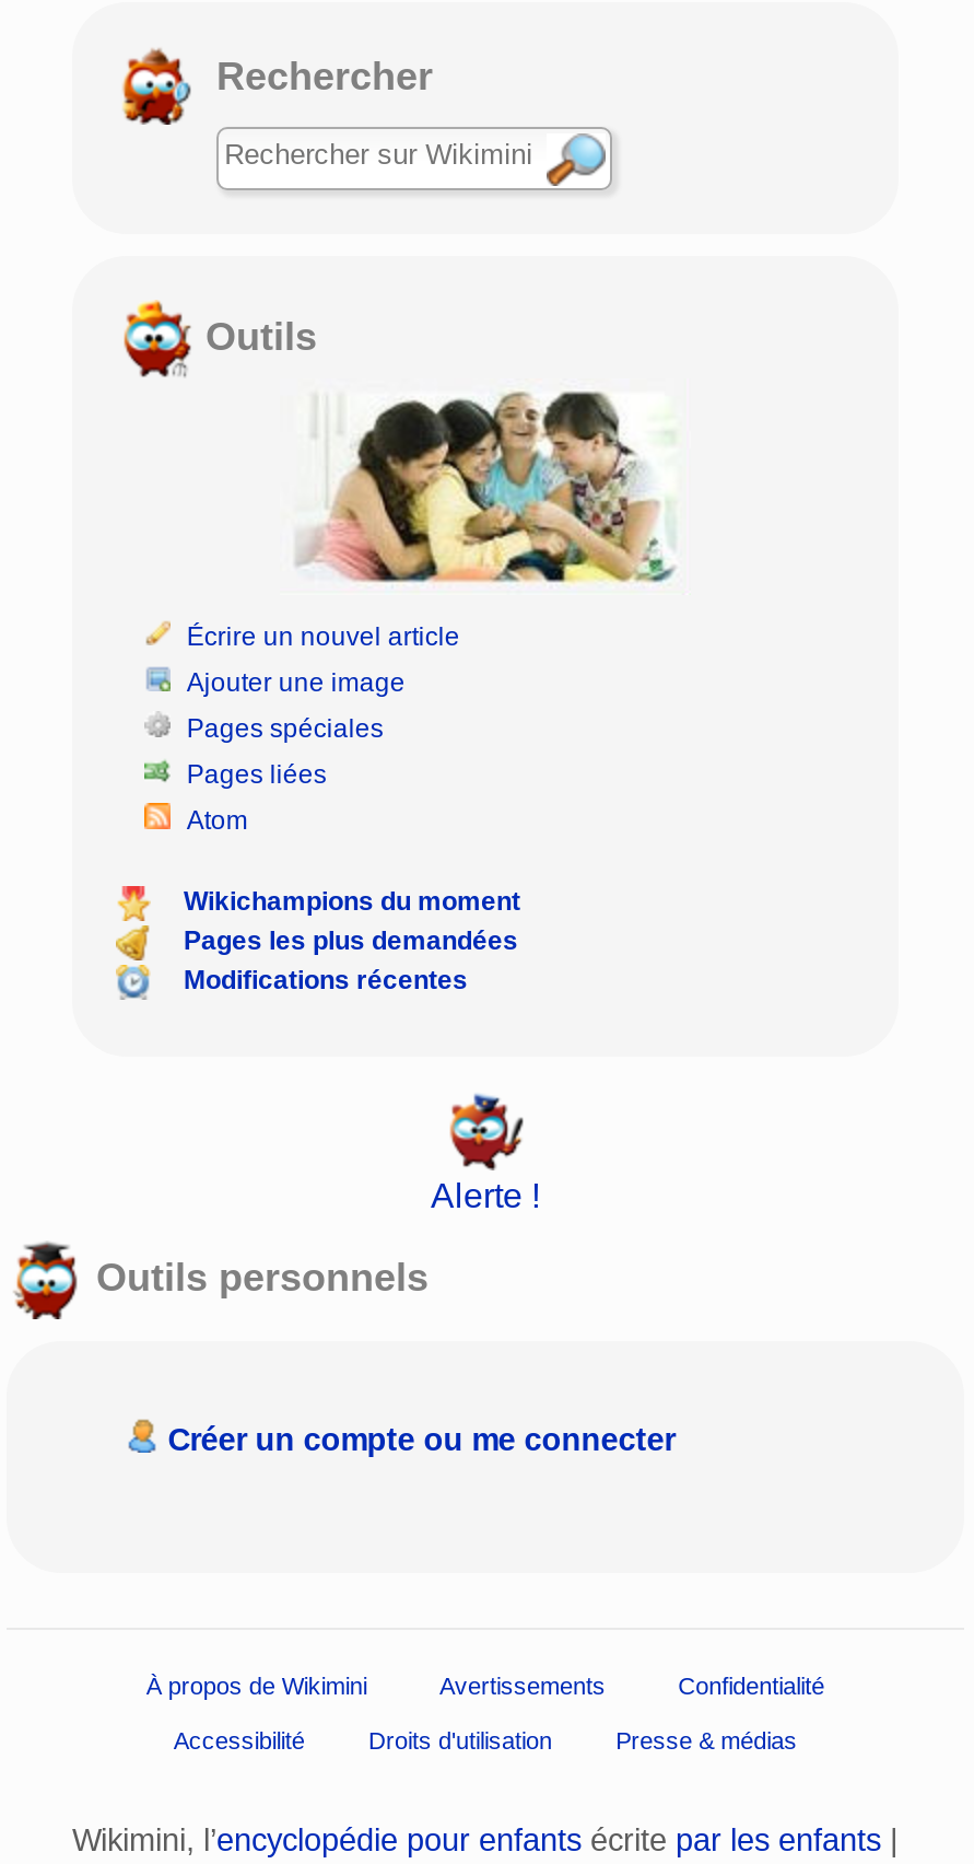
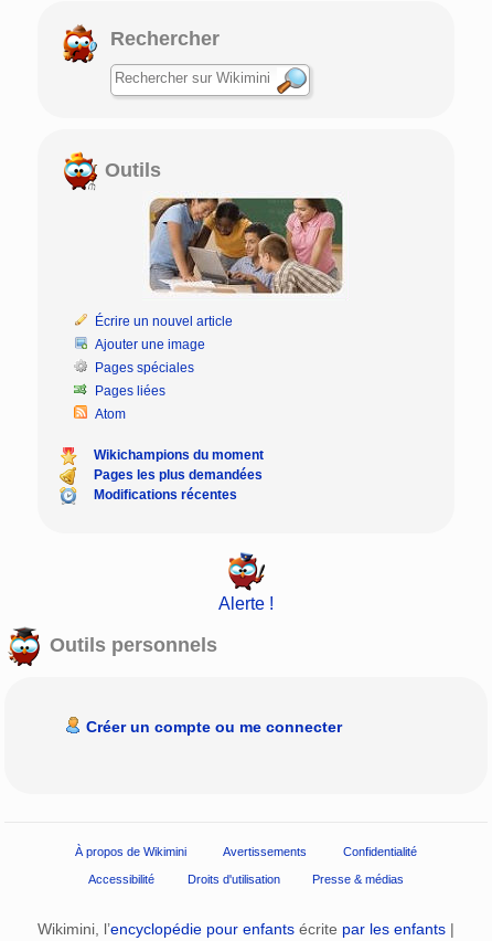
[293,392,678,584] [image] -> [148,197,344,294] [image]

